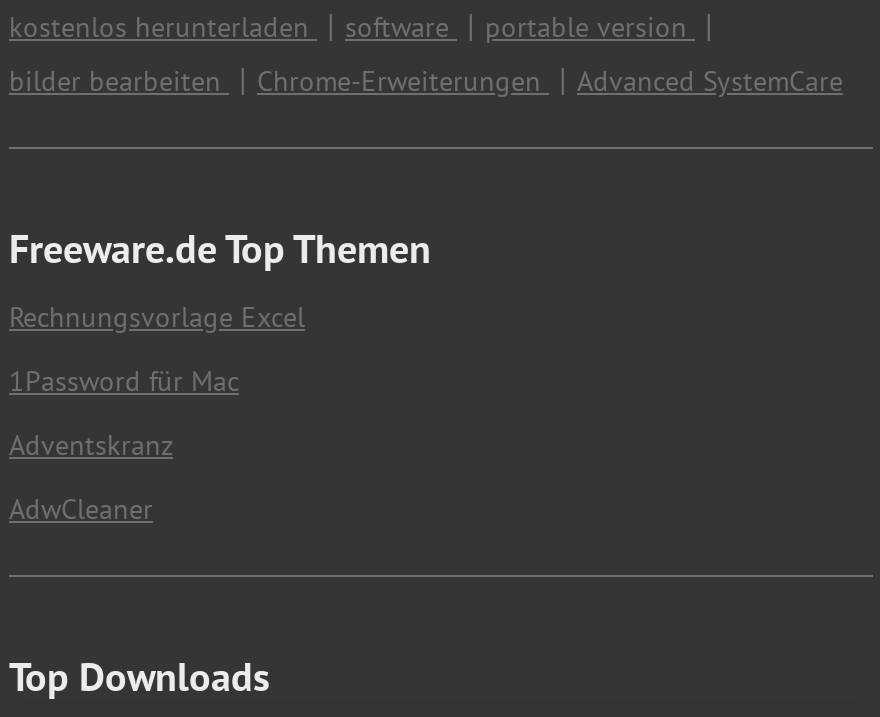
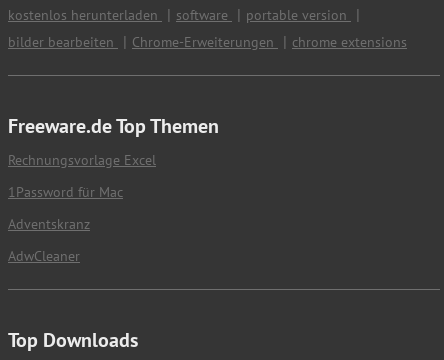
[577,63,843,99] Advanced SystemCare -> [292,33,407,51] chrome extensions

